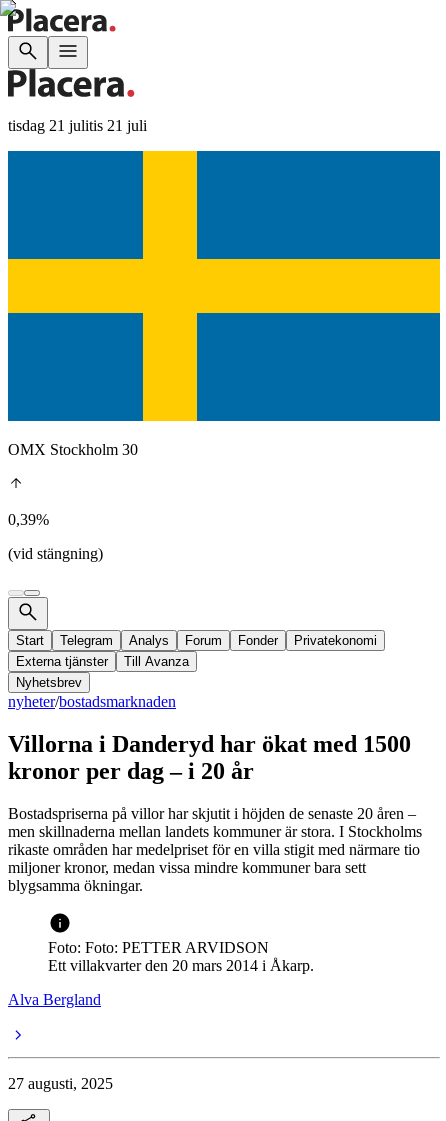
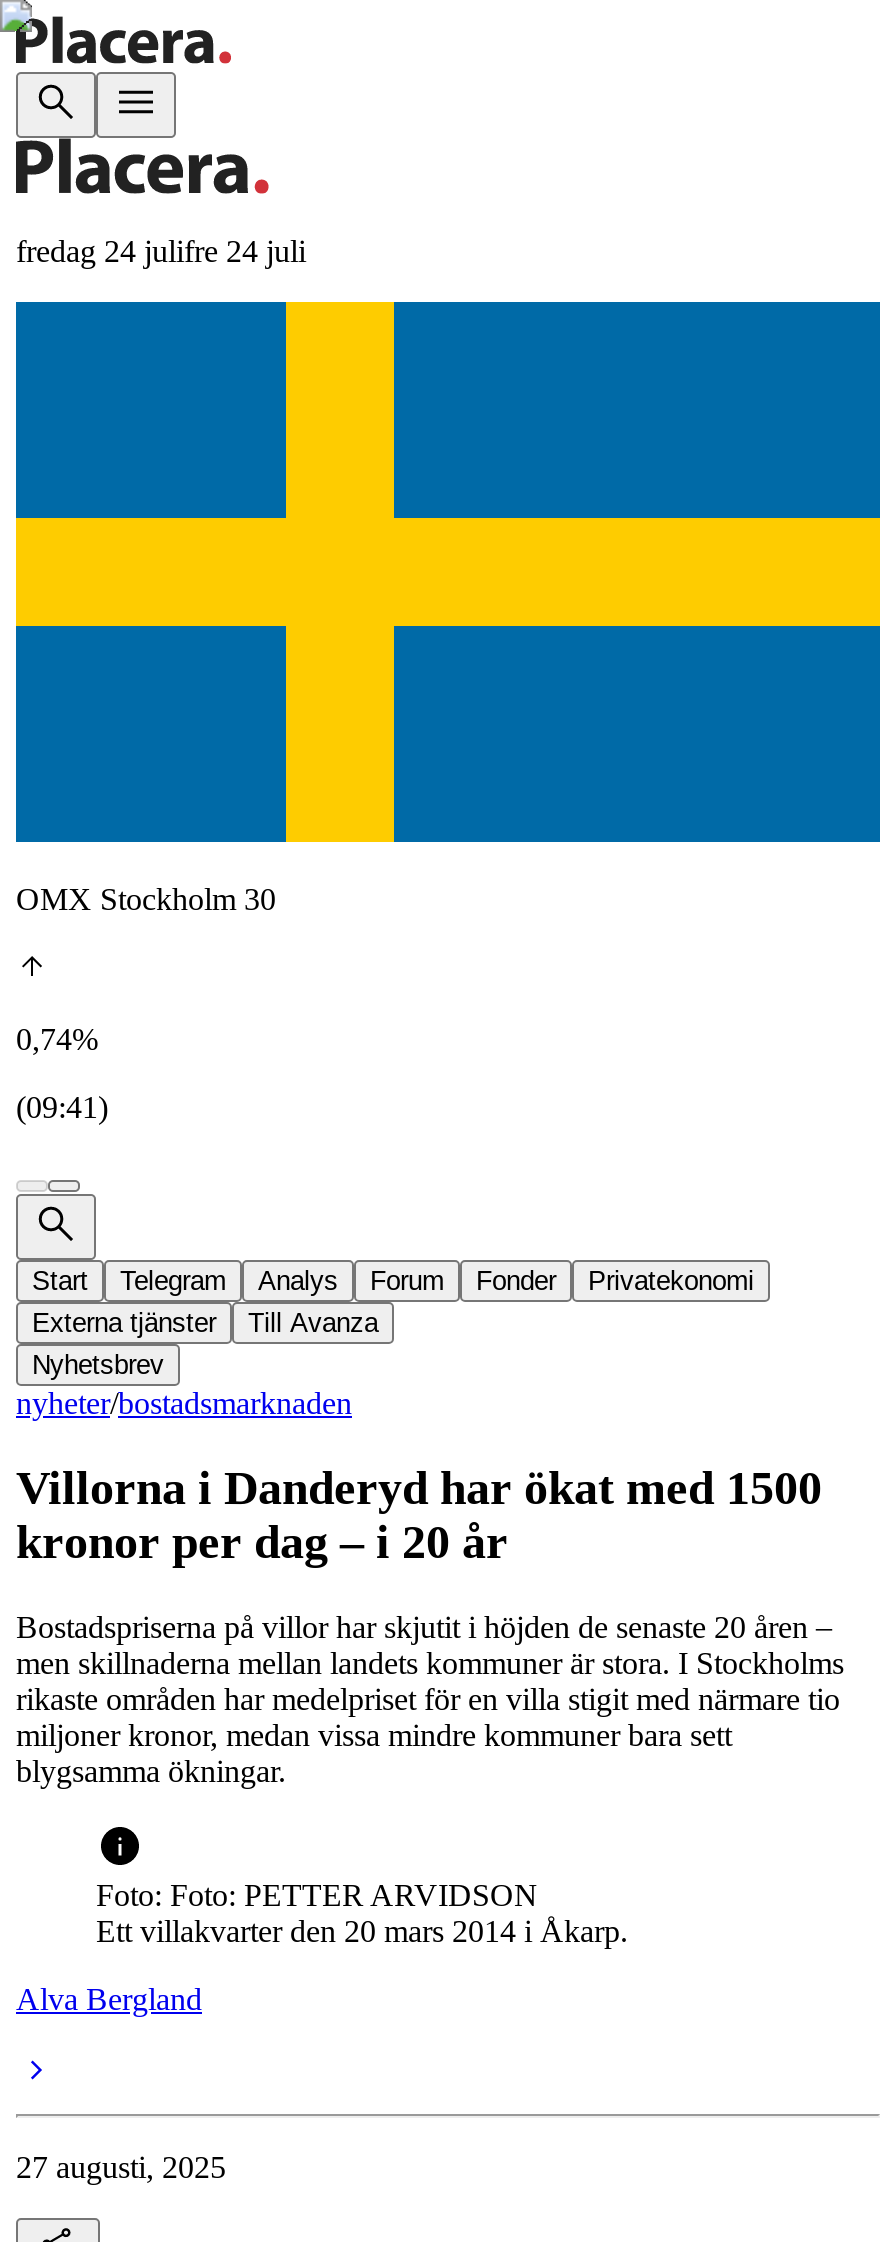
[8,117,147,134] tisdag 21 julitis 21 juli -> [16,234,306,268] fredag 24 julifre 24 juli
[8,511,49,528] 0,39% -> [16,1022,98,1056] 0,74%
[8,545,103,562] (vid stängning) -> [16,1090,108,1124] (09:41)

